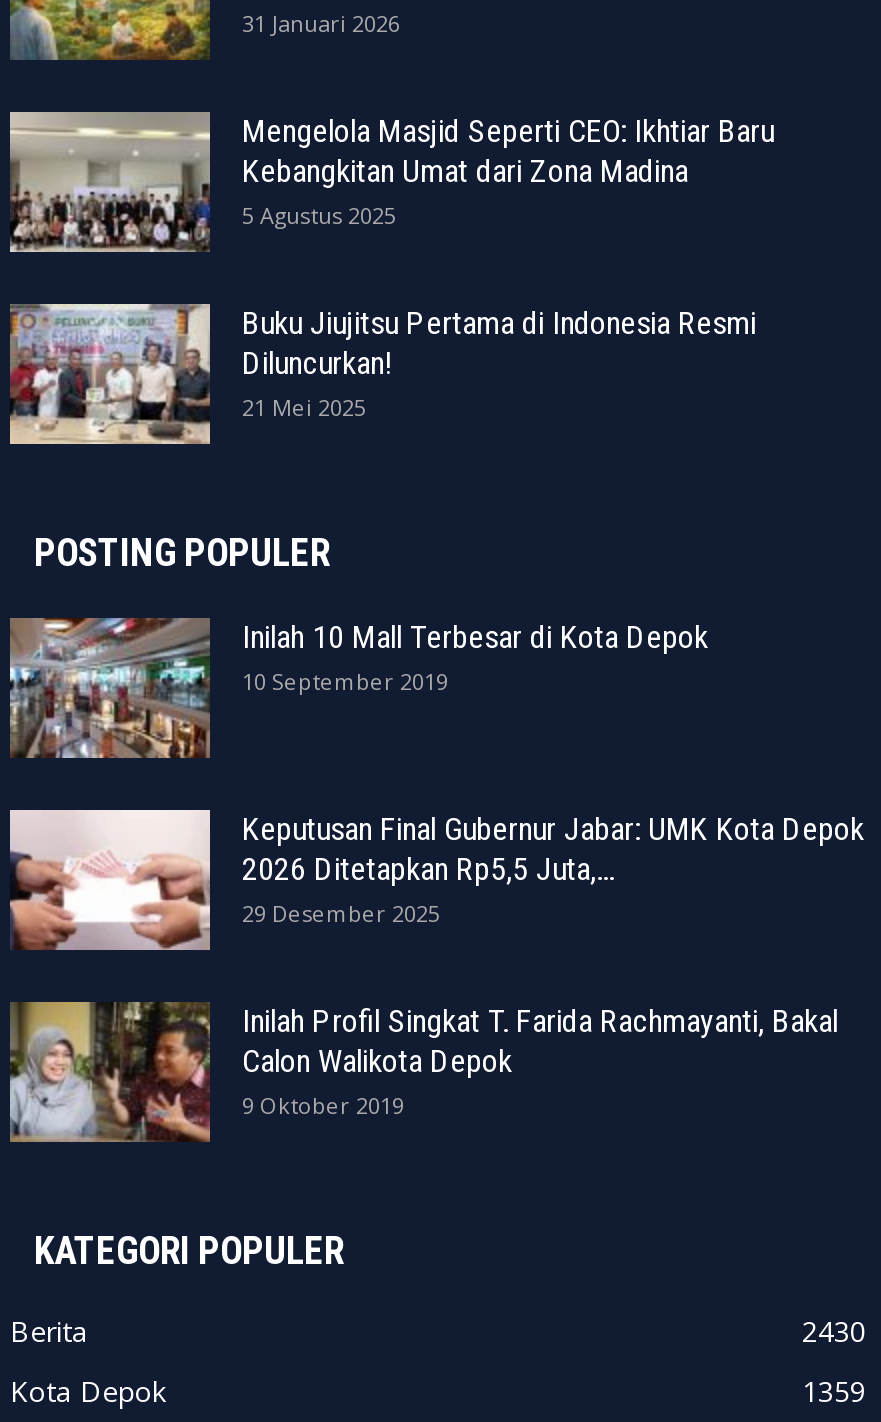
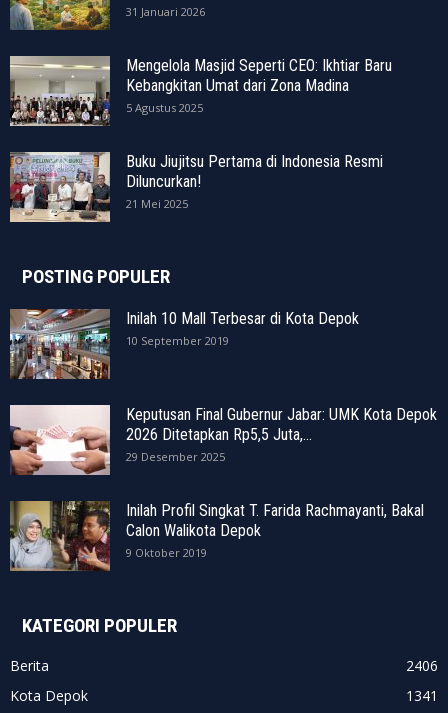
[802,1312,866,1350] 2430 -> [406,656,438,675] 2406
[802,1372,866,1410] 1359 -> [406,686,438,705] 1341

